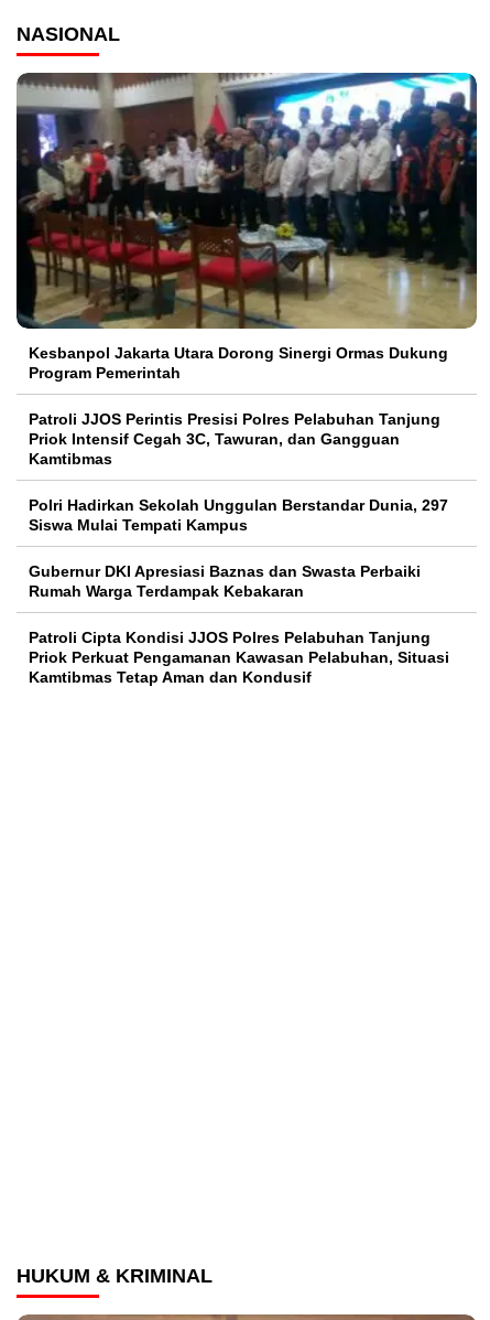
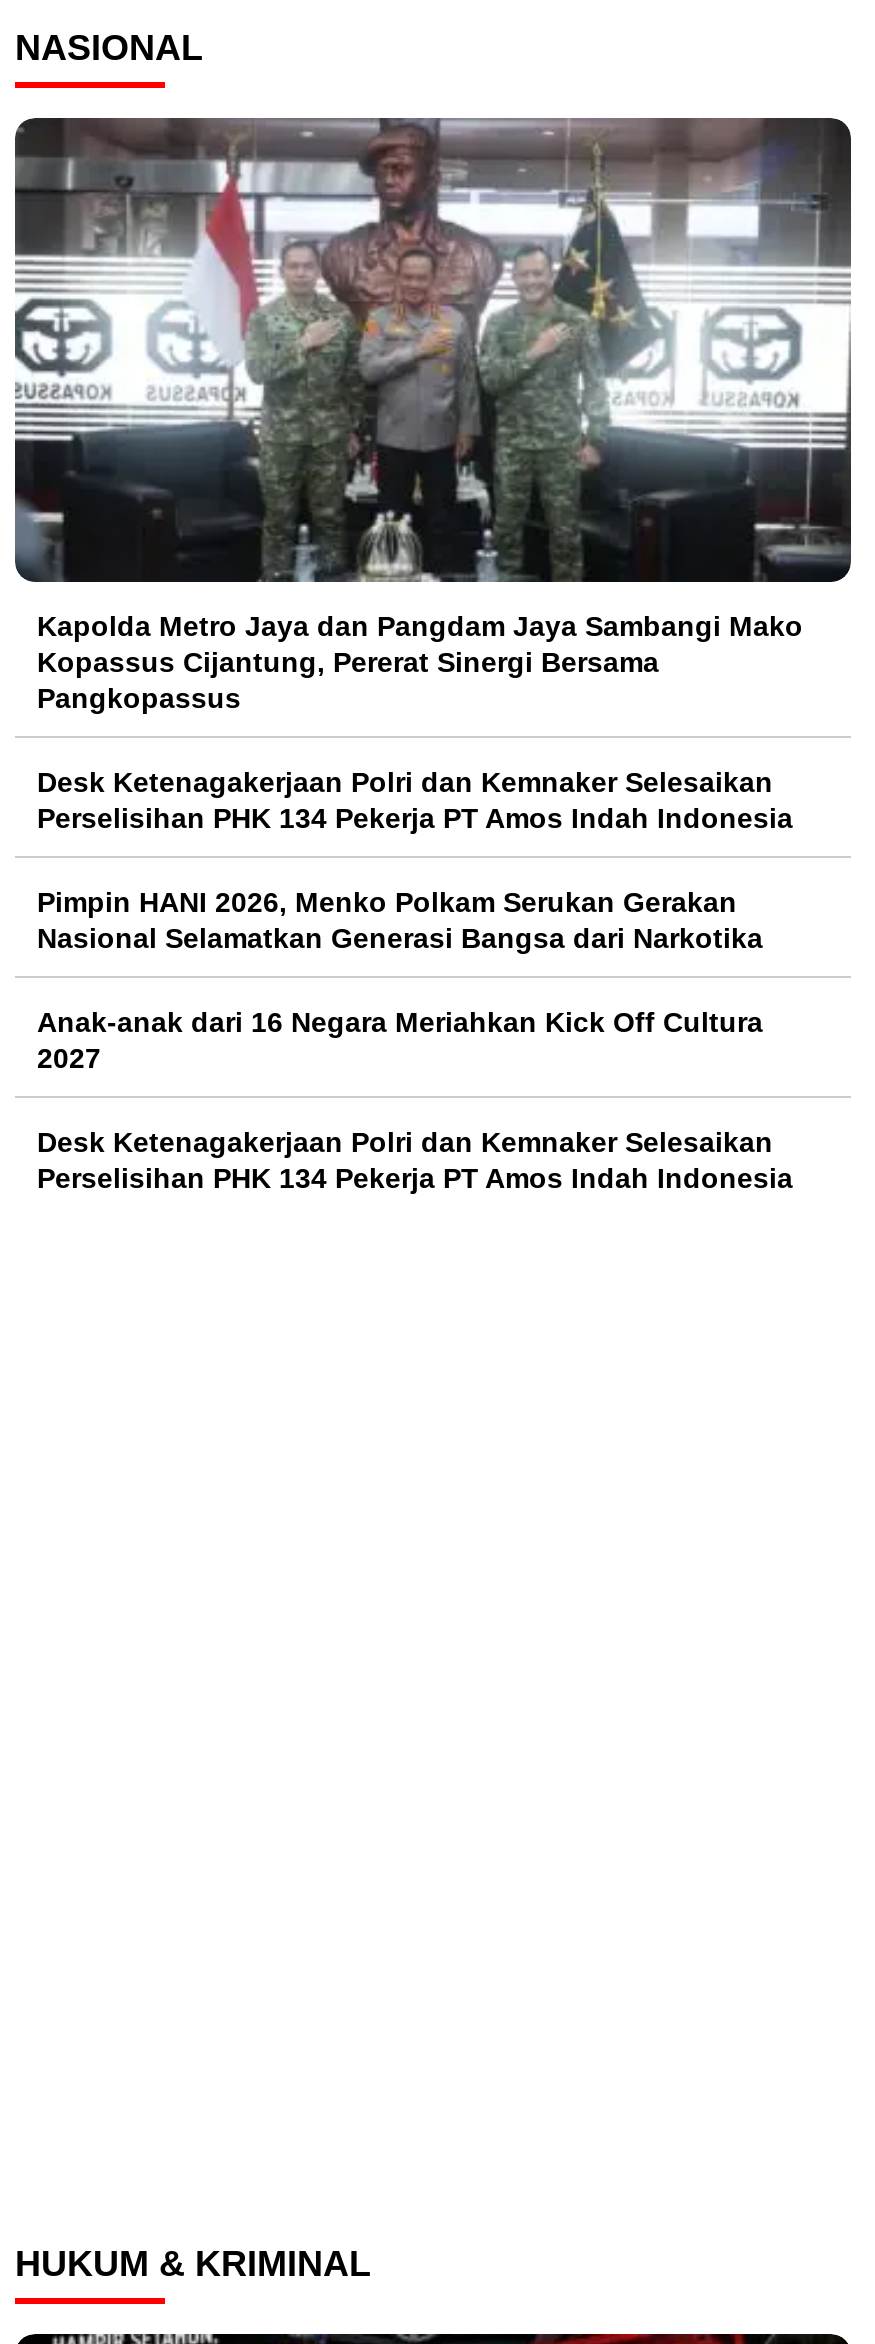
[15,72,478,381] [image] | Kesbanpol Jakarta Utara Dorong Sinergi Ormas Dukung | Program Pemerintah -> [13,116,853,714] [image] | Kapolda Metro Jaya dan Pangdam Jaya Sambangi Mako | Kopassus Cijantung, Pererat Sinergi Bersama | Pangkopassus
[29,410,440,467] Patroli JJOS Perintis Presisi Polres Pelabuhan Tanjung | Priok Intensif Cegah 3C, Tawuran, dan Gangguan | Kamtibmas -> [37,766,793,834] Desk Ketenagakerjaan Polri dan Kemnaker Selesaikan | Perselisihan PHK 134 Pekerja PT Amos Indah Indonesia
[29,496,448,534] Polri Hadirkan Sekolah Unggulan Berstandar Dunia, 297 | Siswa Mulai Tempati Kampus -> [37,886,763,954] Pimpin HANI 2026, Menko Polkam Serukan Gerakan | Nasional Selamatkan Generasi Bangsa dari Narkotika
[29,562,421,600] Gubernur DKI Apresiasi Baznas dan Swasta Perbaiki | Rumah Warga Terdampak Kebakaran -> [37,1006,763,1074] Anak-anak dari 16 Negara Meriahkan Kick Off Cultura | 2027
[29,628,449,686] Patroli Cipta Kondisi JJOS Polres Pelabuhan Tanjung | Priok Perkuat Pengamanan Kawasan Pelabuhan, Situasi | Kamtibmas Tetap Aman dan Kondusif -> [37,1126,793,1194] Desk Ketenagakerjaan Polri dan Kemnaker Selesaikan | Perselisihan PHK 134 Pekerja PT Amos Indah Indonesia

